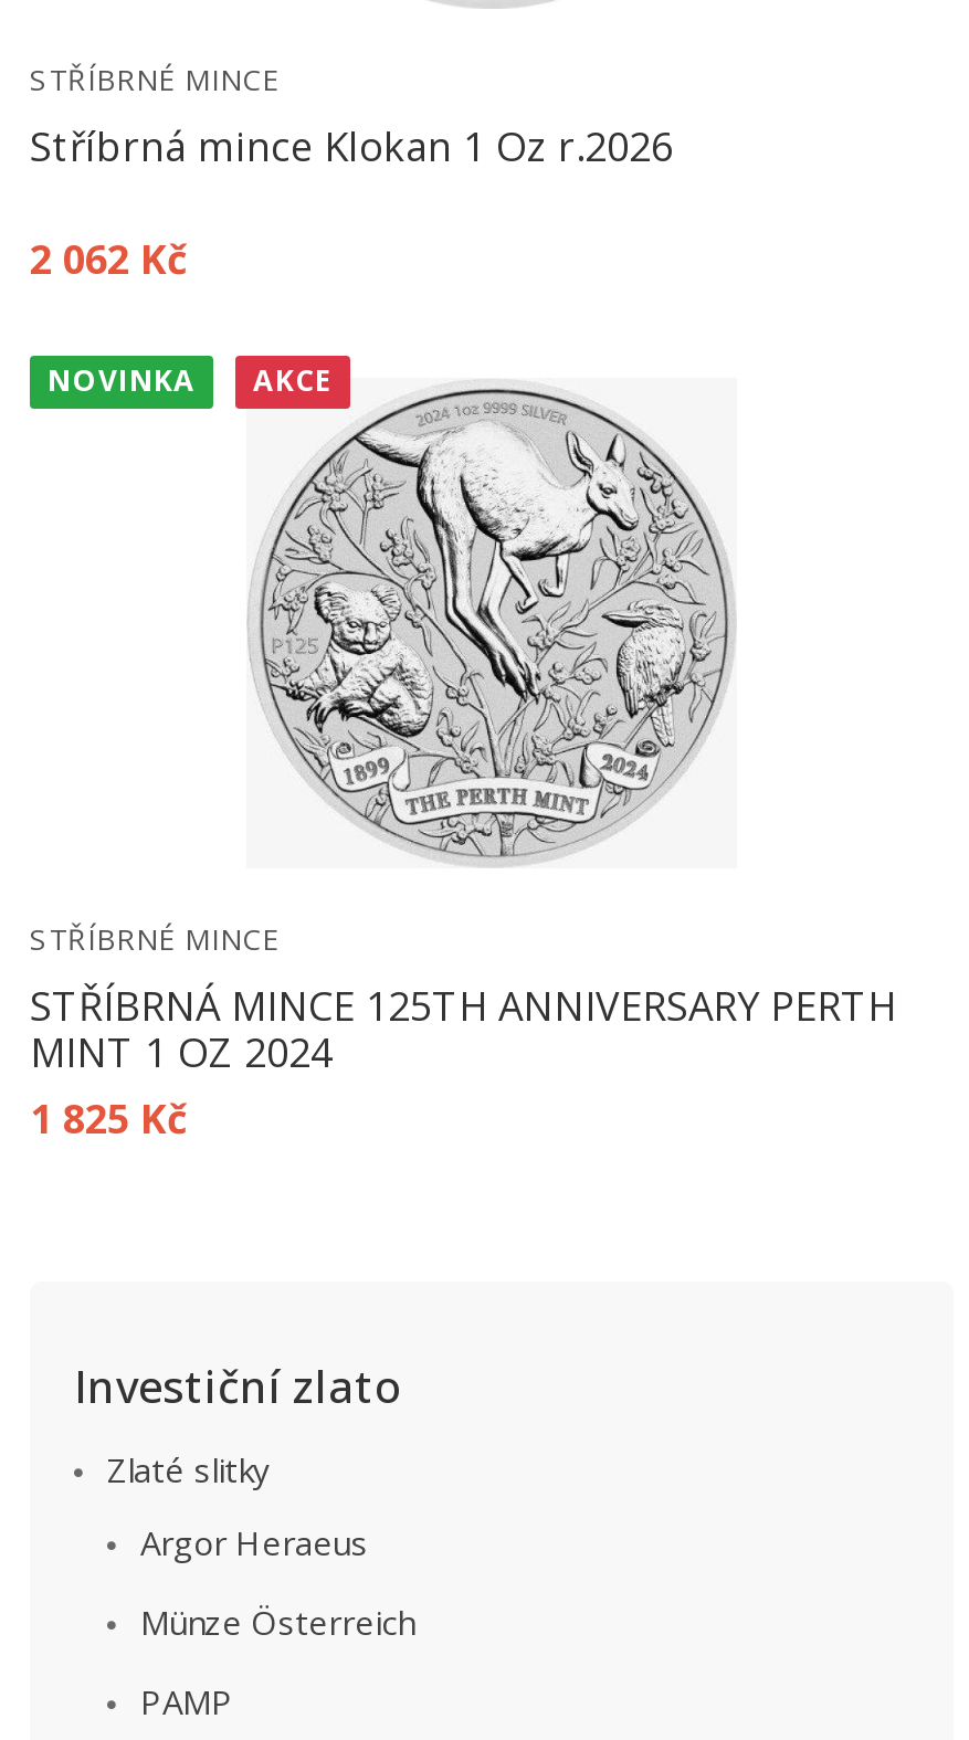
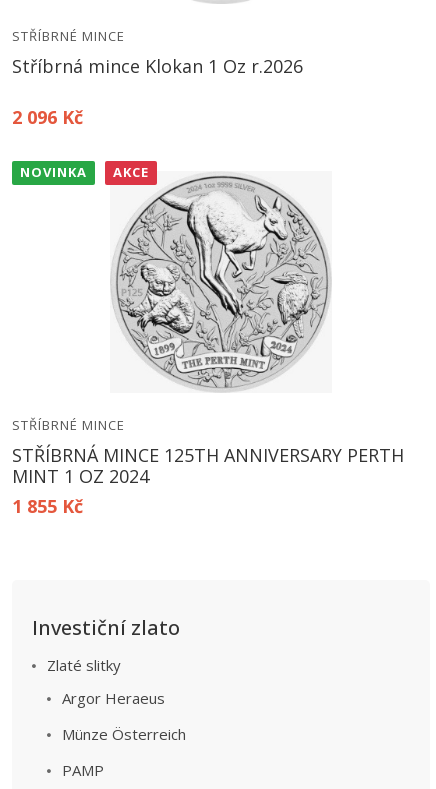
[30,232,187,285] 2 062 Kč -> [12,105,83,129] 2 096 Kč
[30,1092,187,1145] 1 825 Kč -> [12,494,83,518] 1 855 Kč

